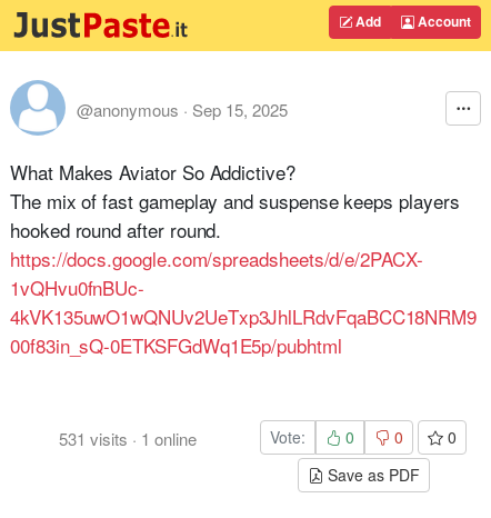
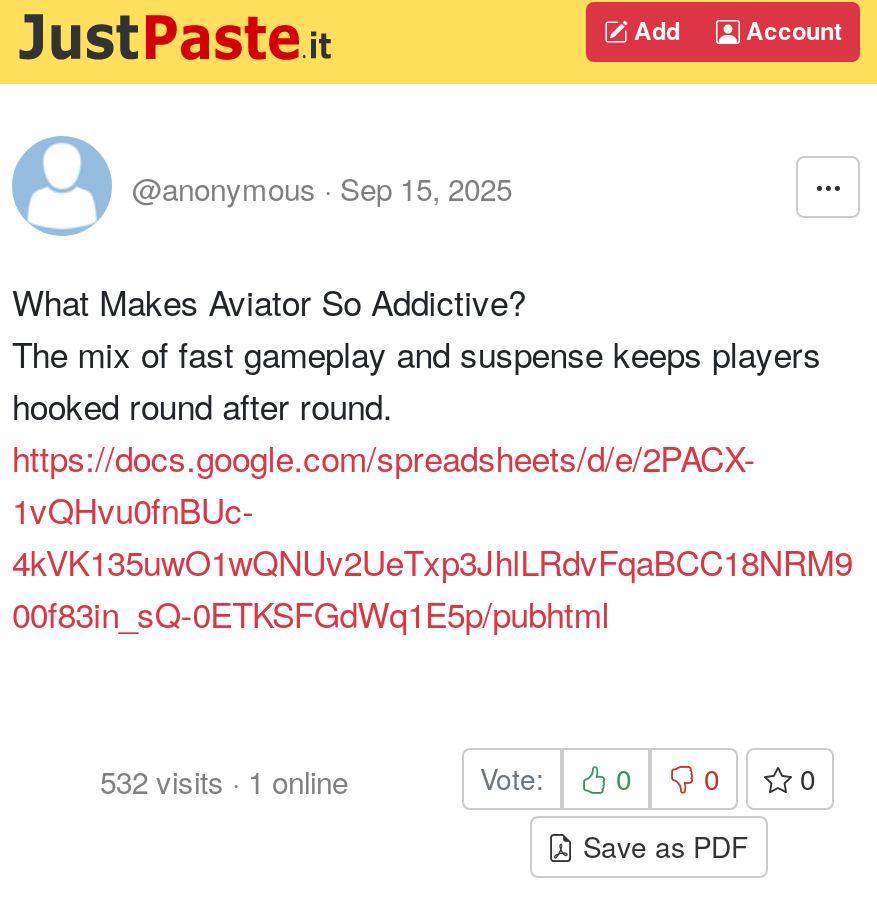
[59,427,197,450] 531 visits · 1 online -> [100,760,348,802] 532 visits · 1 online

